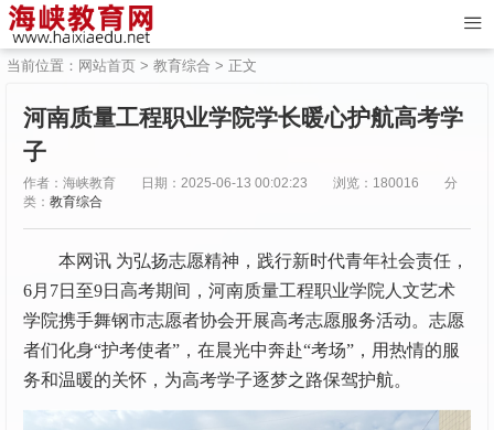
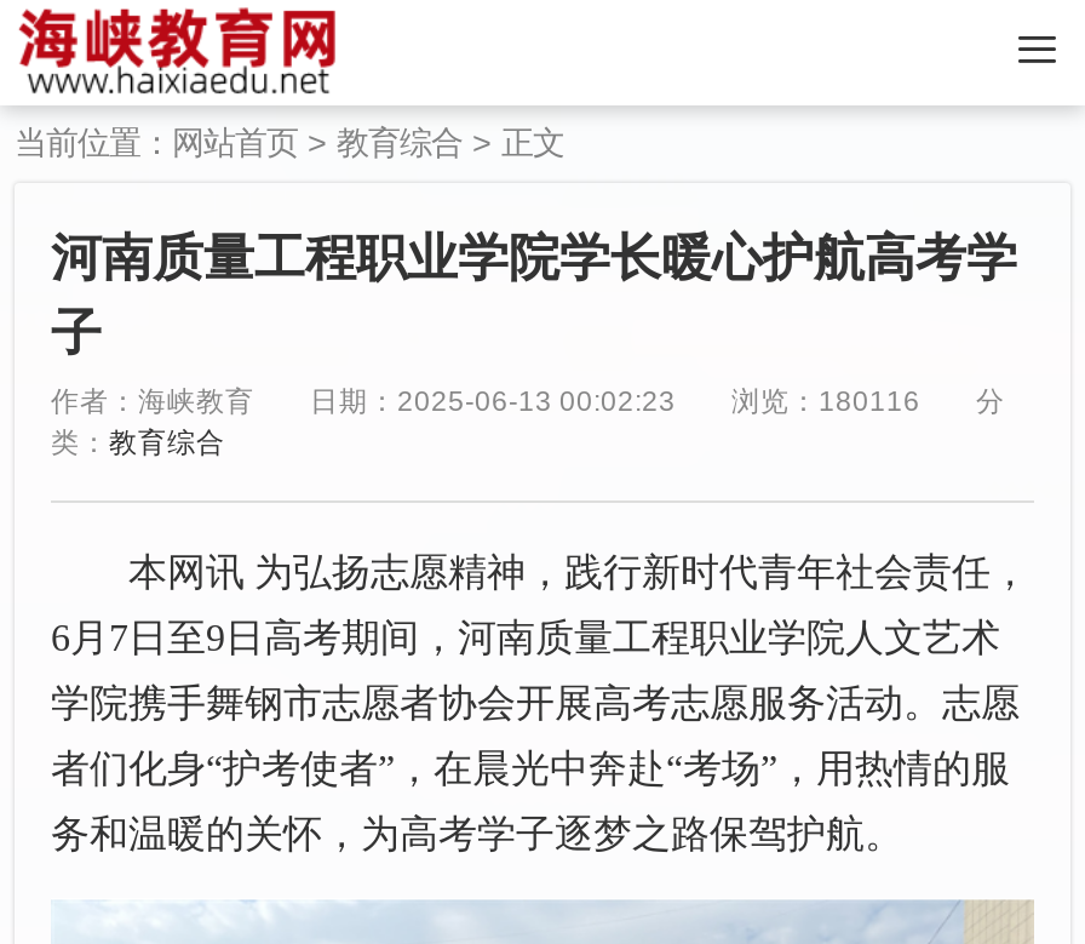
[23,176,458,190] 作者：海峡教育 日期：2025-06-13 00:02:23 浏览：180016 分 -> [51,387,1005,416] 作者：海峡教育 日期：2025-06-13 00:02:23 浏览：180116 分

